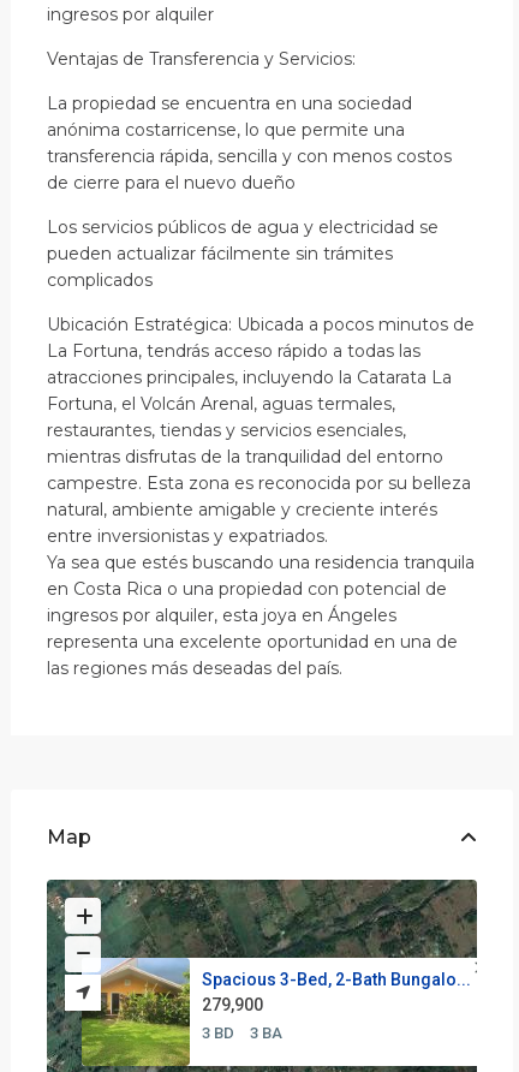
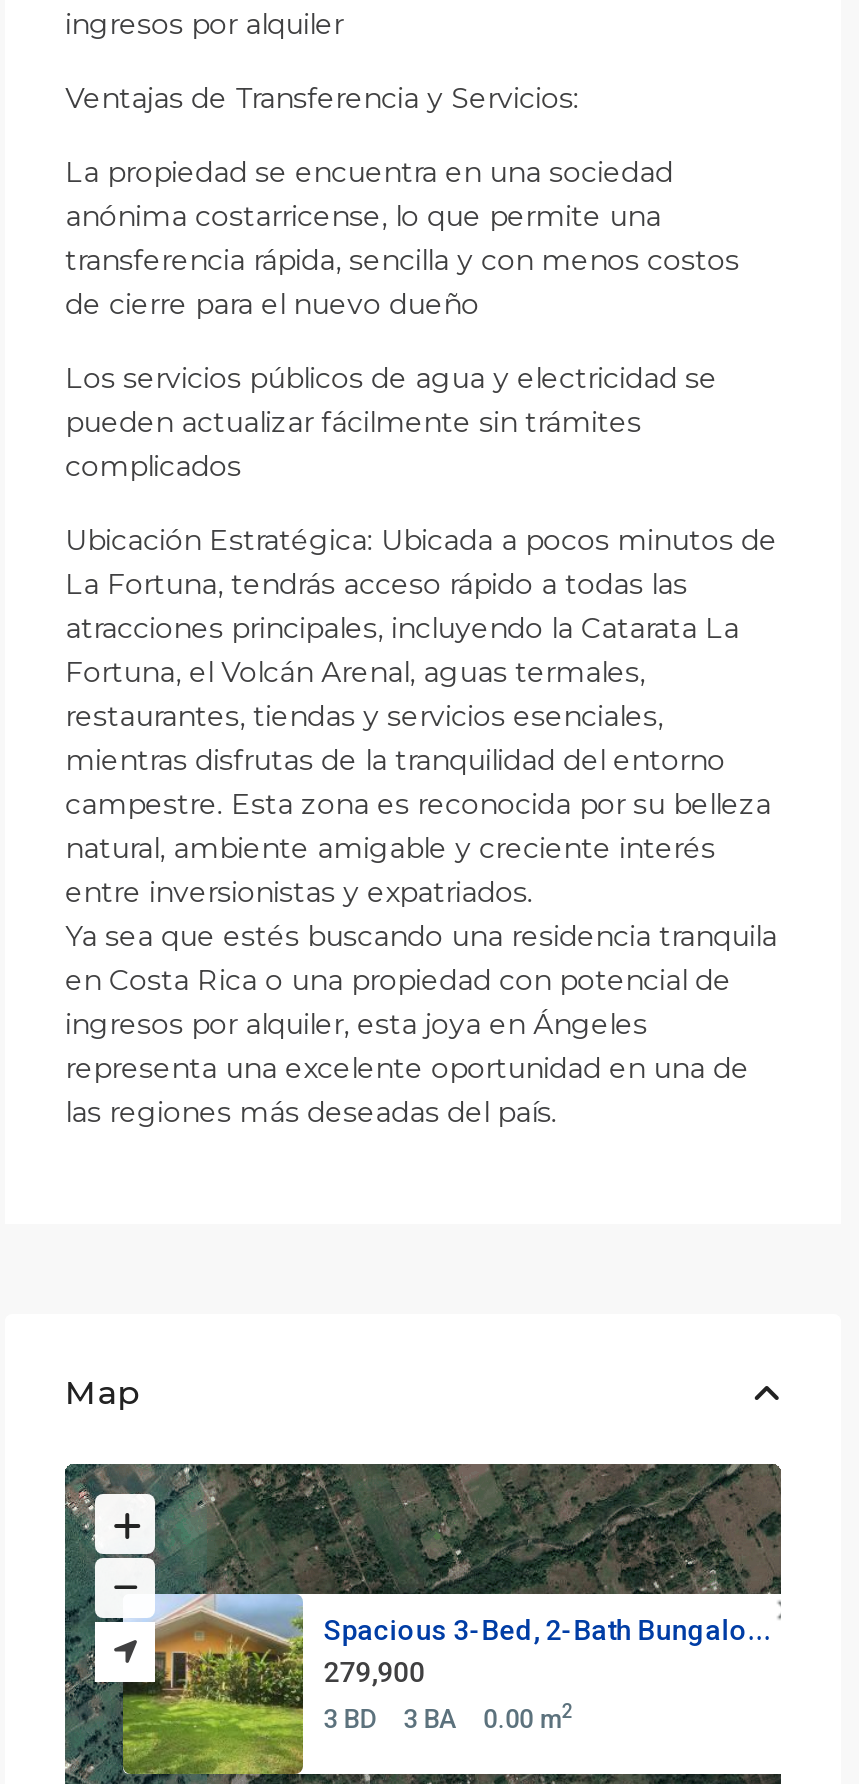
none -> [484,1700,574,1734] 0.00 m2

